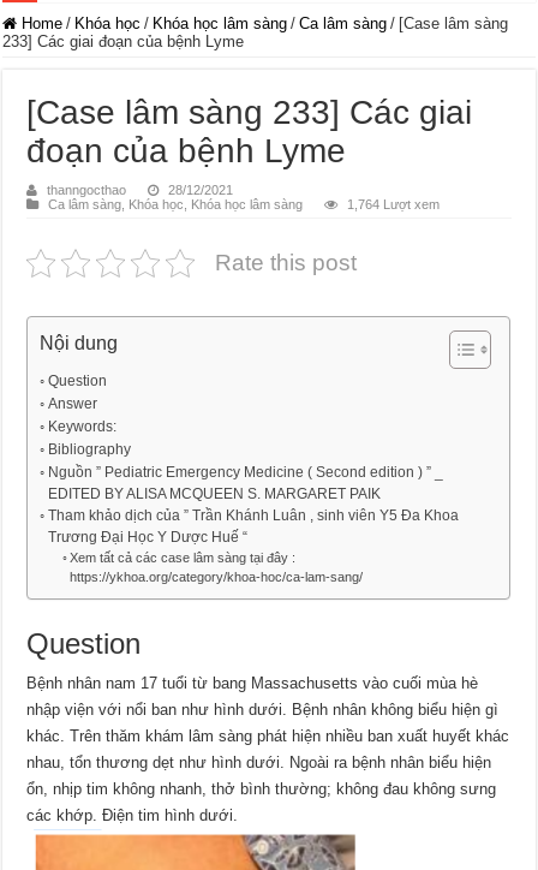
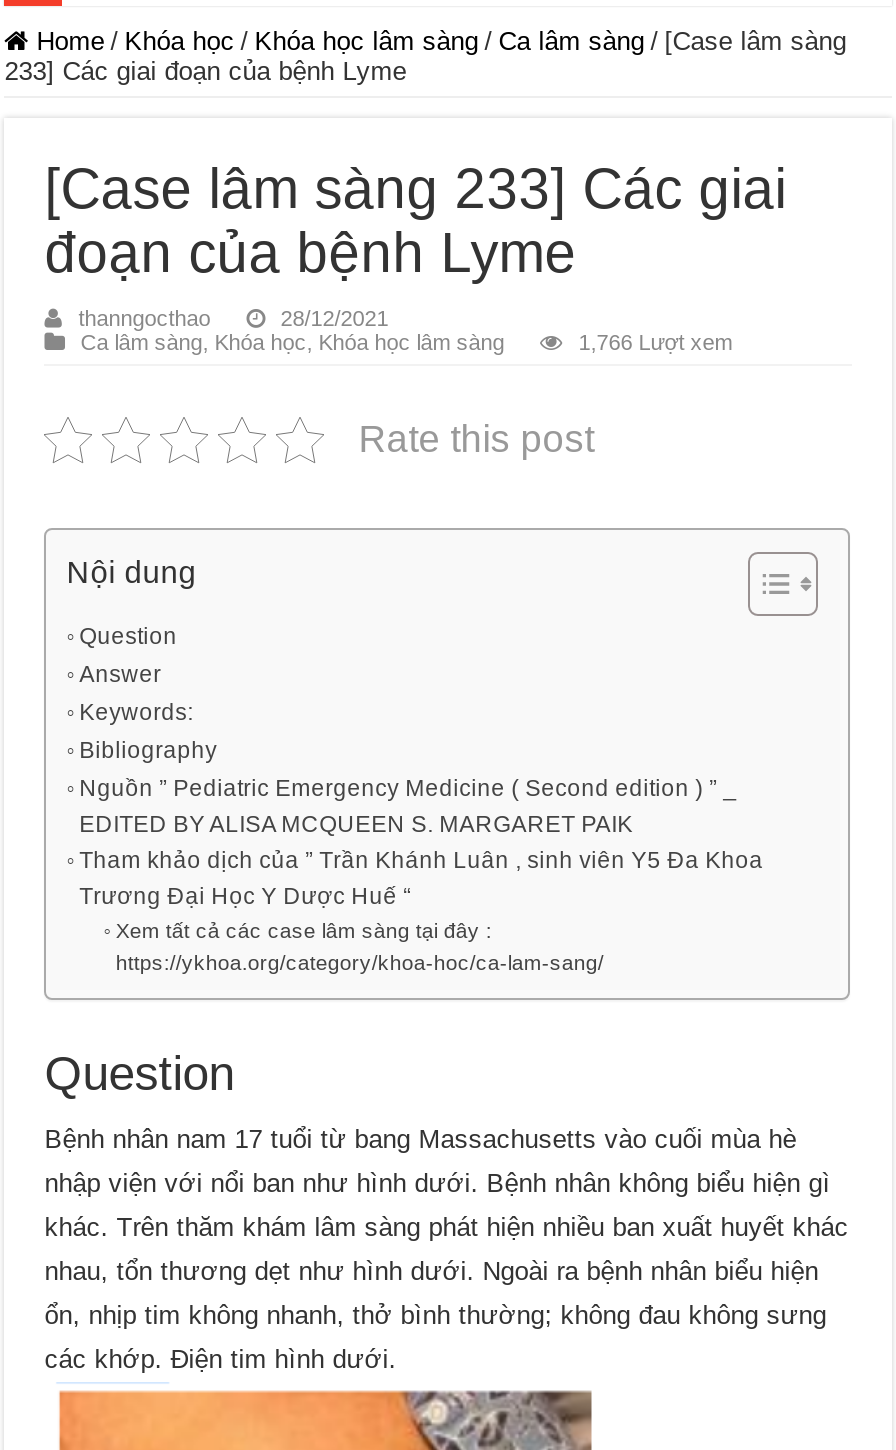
[347,197,440,212] 1,764 Lượt xem -> [578,330,732,354] 1,766 Lượt xem

